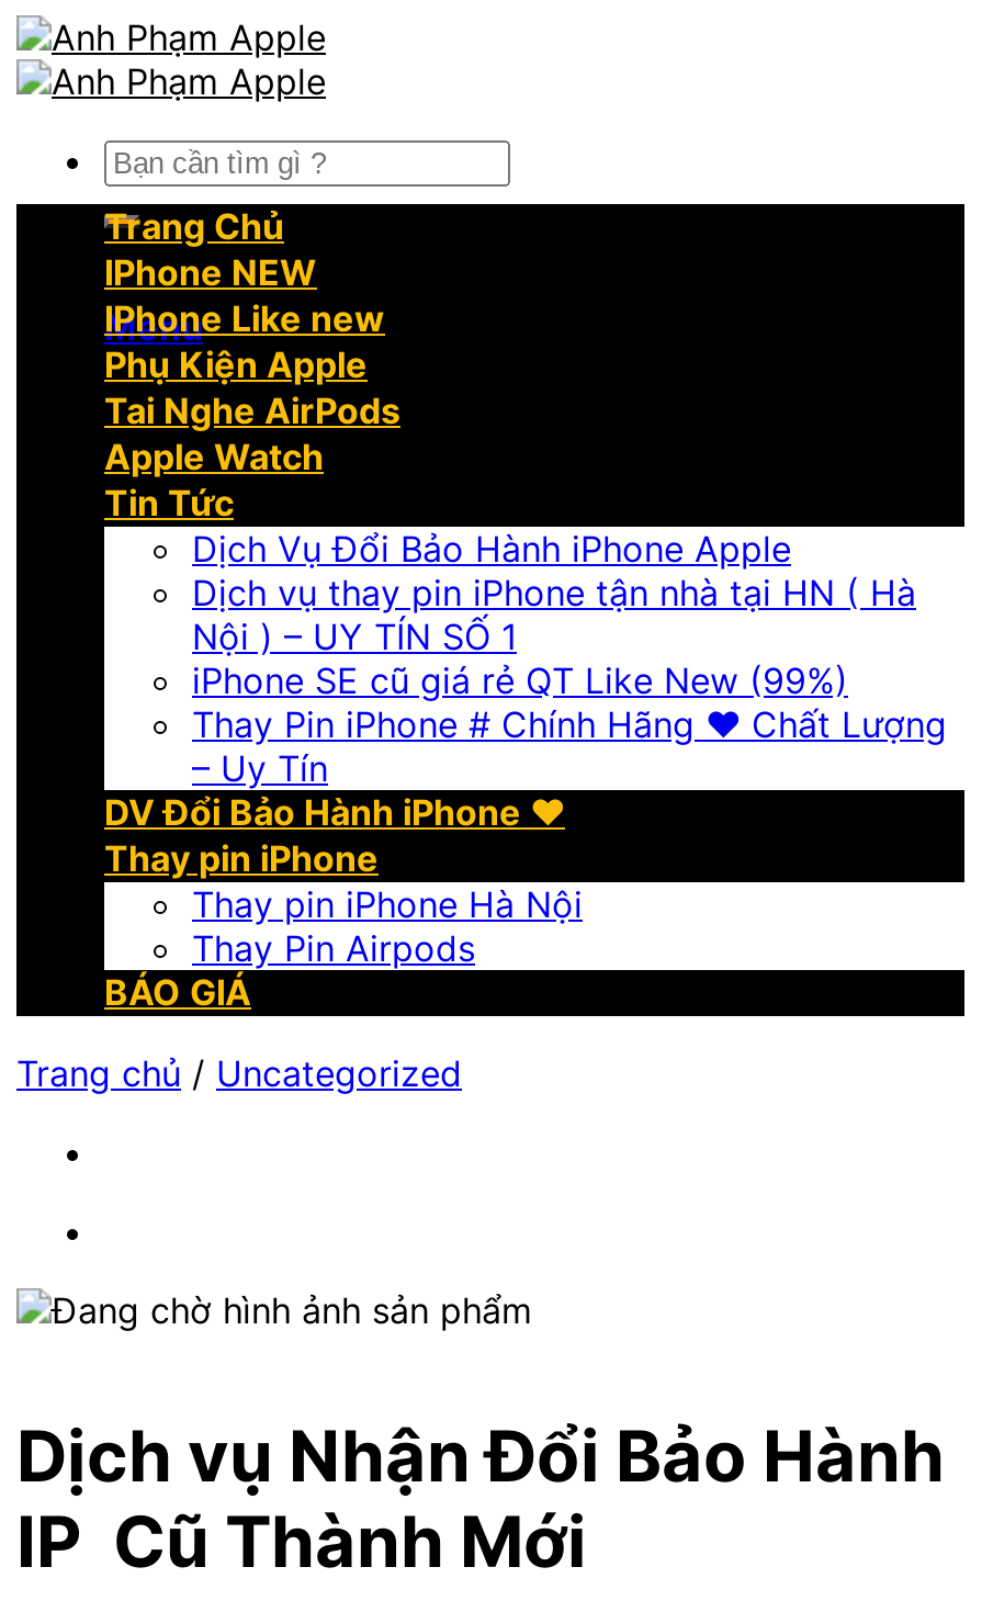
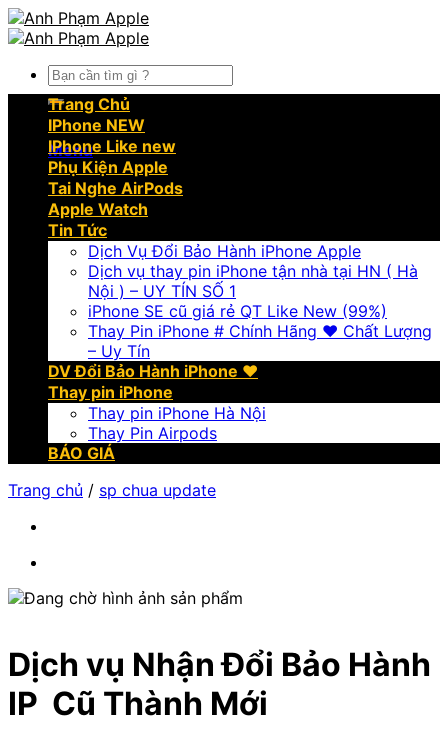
[16,1051,462,1095] Trang chủ / Uncategorized -> [8,480,216,500] Trang chủ / sp chua update

